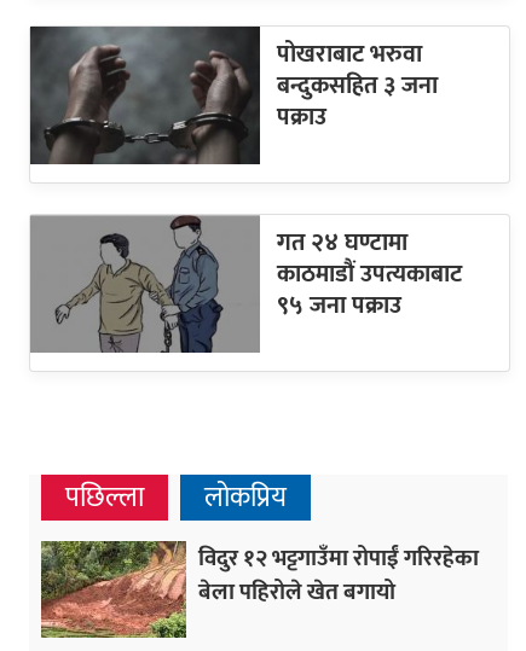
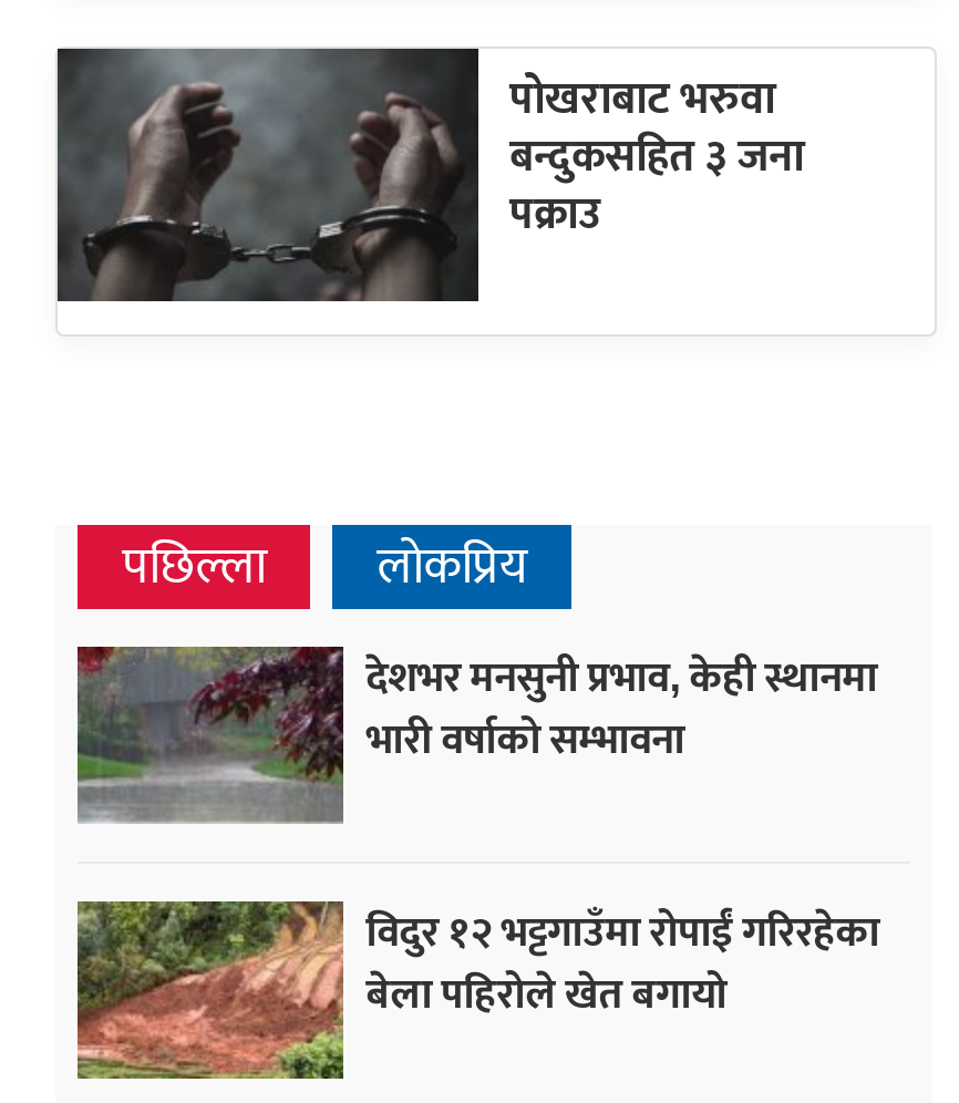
[31,215,462,353] [image] | गत २४ घण्टामा | काठमाडौं उपत्यकाबाट | ९५ जना पक्राउ -> none
moved [66,475,287,520] -> [122,525,528,609]: पछिल्ला | लोकप्रिय
none -> [75,642,877,824] [image] | देशभर मनसुनी प्रभाव, केही स्थानमा | भारी वर्षाको सम्भावना

